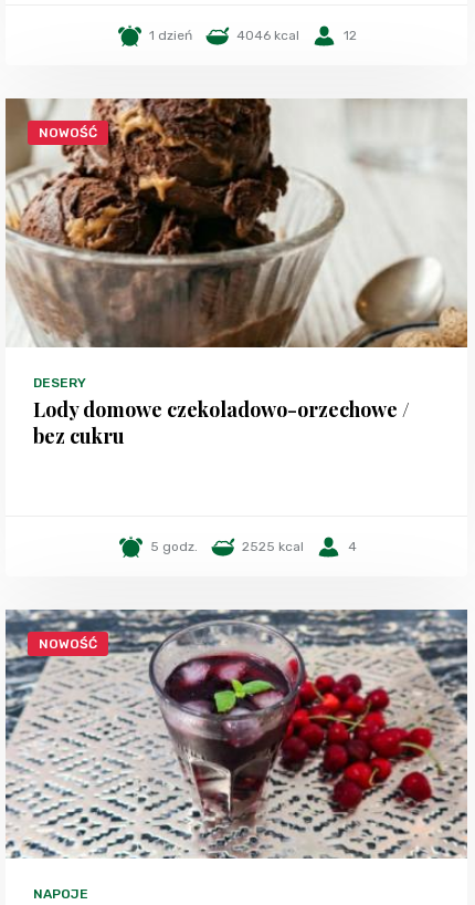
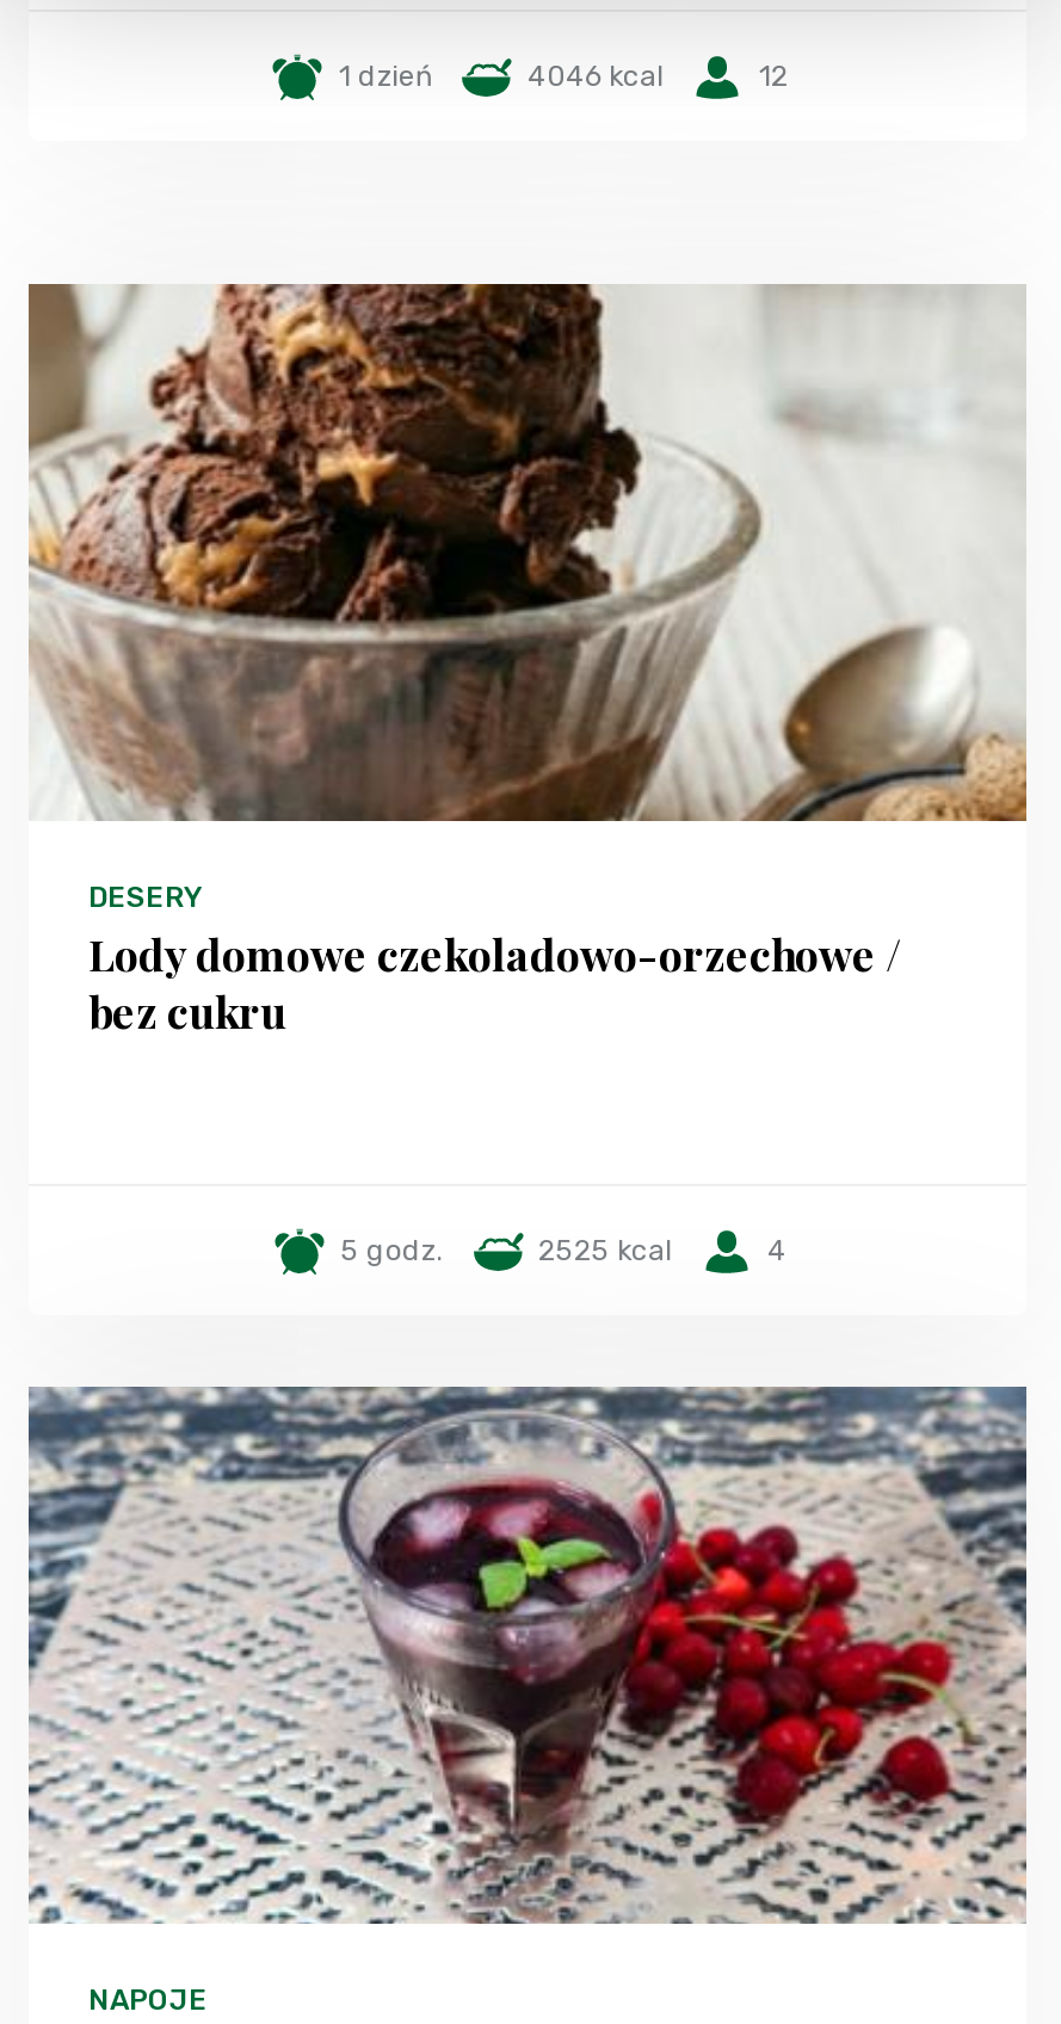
[39,125,97,141] NOWOŚĆ -> none
[39,636,97,652] NOWOŚĆ -> none

